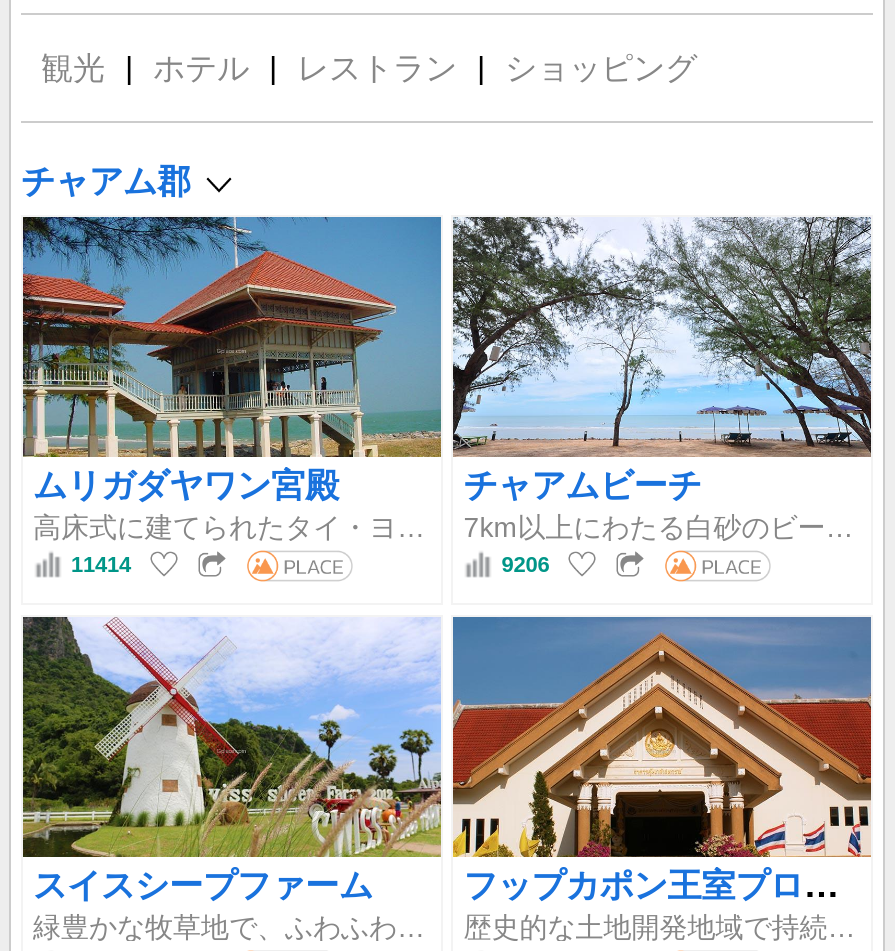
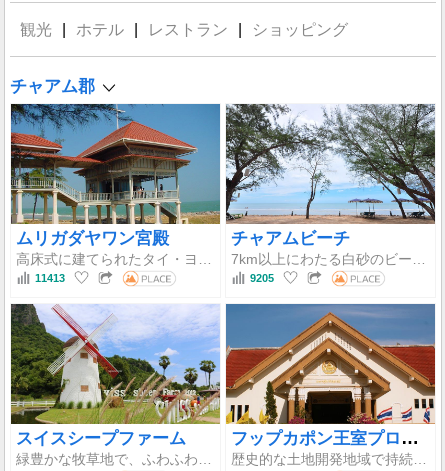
[71,552,131,576] 11414 -> [35,272,65,284] 11413
[502,552,550,576] 9206 -> [250,272,274,284] 9205

